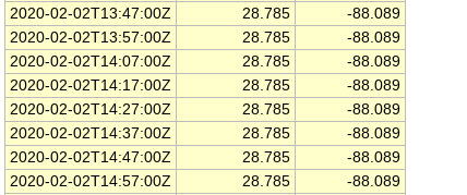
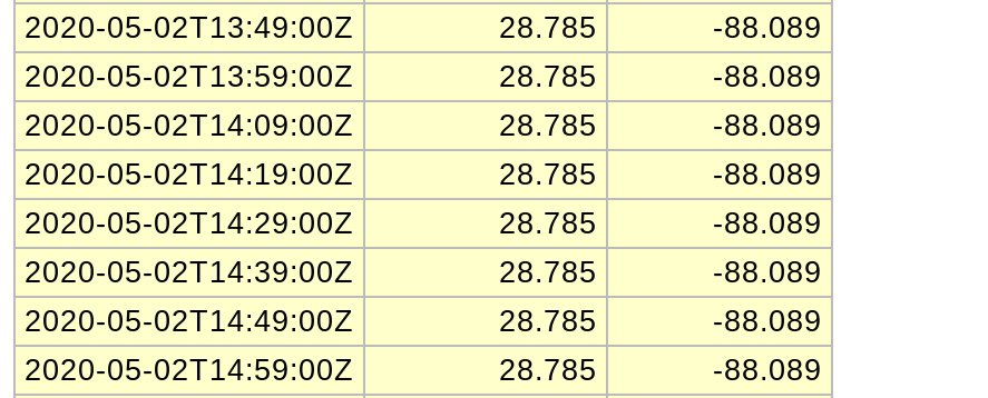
[10,6,171,22] 2020-02-02T13:47:00Z -> [25,12,354,45] 2020-05-02T13:49:00Z
[10,30,171,46] 2020-02-02T13:57:00Z -> [25,60,354,94] 2020-05-02T13:59:00Z
[10,54,171,70] 2020-02-02T14:07:00Z -> [25,109,354,143] 2020-05-02T14:09:00Z
[10,78,171,94] 2020-02-02T14:17:00Z -> [25,158,354,192] 2020-05-02T14:19:00Z
[10,102,171,118] 2020-02-02T14:27:00Z -> [25,207,354,241] 2020-05-02T14:29:00Z
[10,125,171,142] 2020-02-02T14:37:00Z -> [25,256,354,289] 2020-05-02T14:39:00Z
[10,149,171,166] 2020-02-02T14:47:00Z -> [25,305,354,338] 2020-05-02T14:49:00Z
[10,173,171,190] 2020-02-02T14:57:00Z -> [25,354,354,387] 2020-05-02T14:59:00Z

